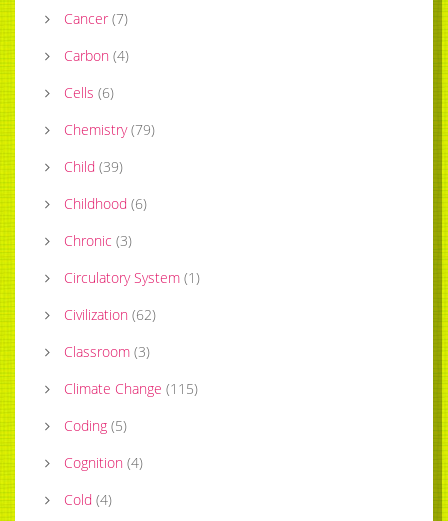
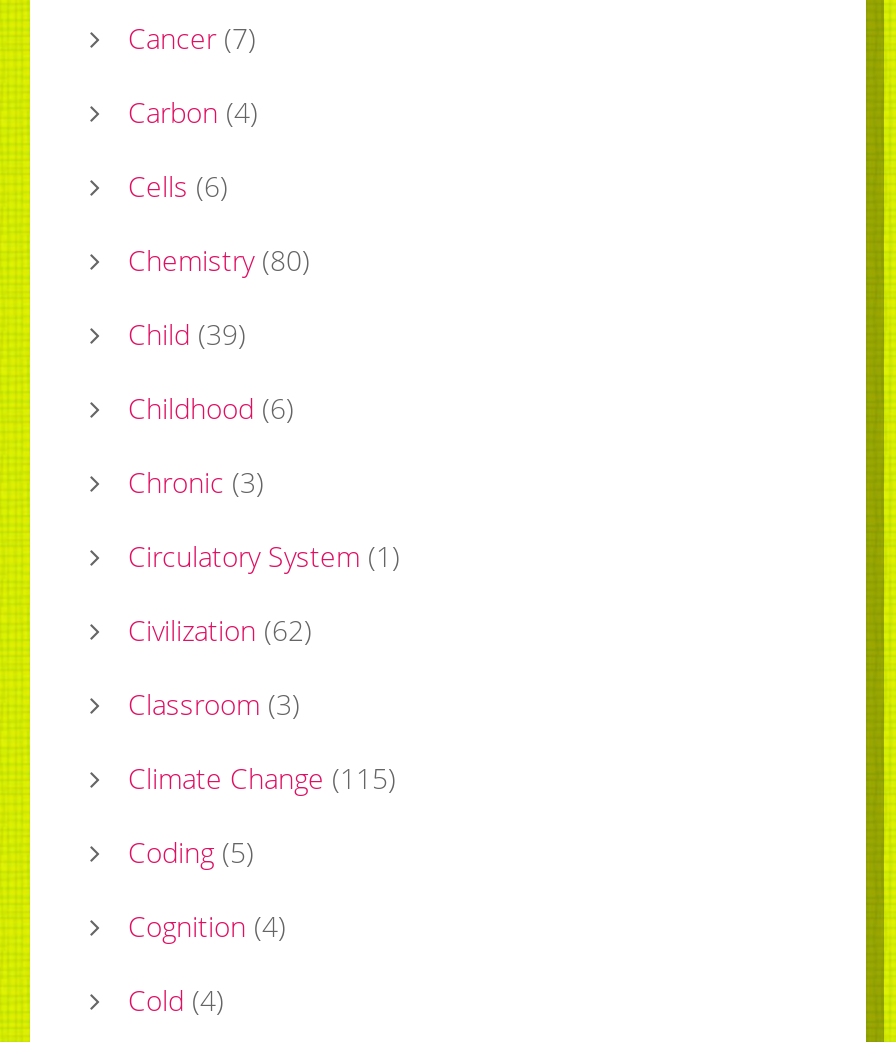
[64,120,155,139] Chemistry (79) -> [128,240,310,278] Chemistry (80)

